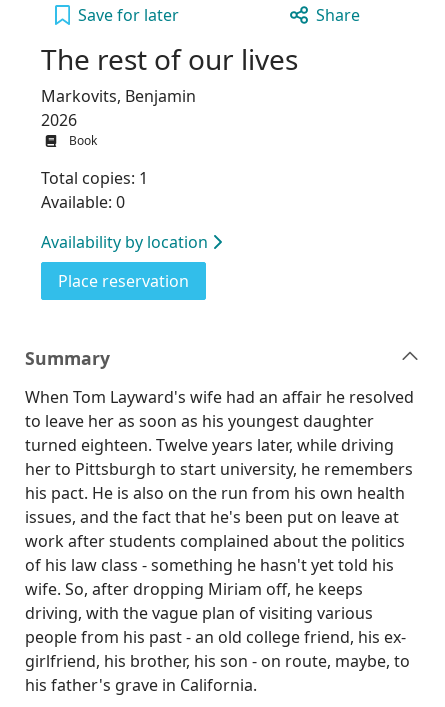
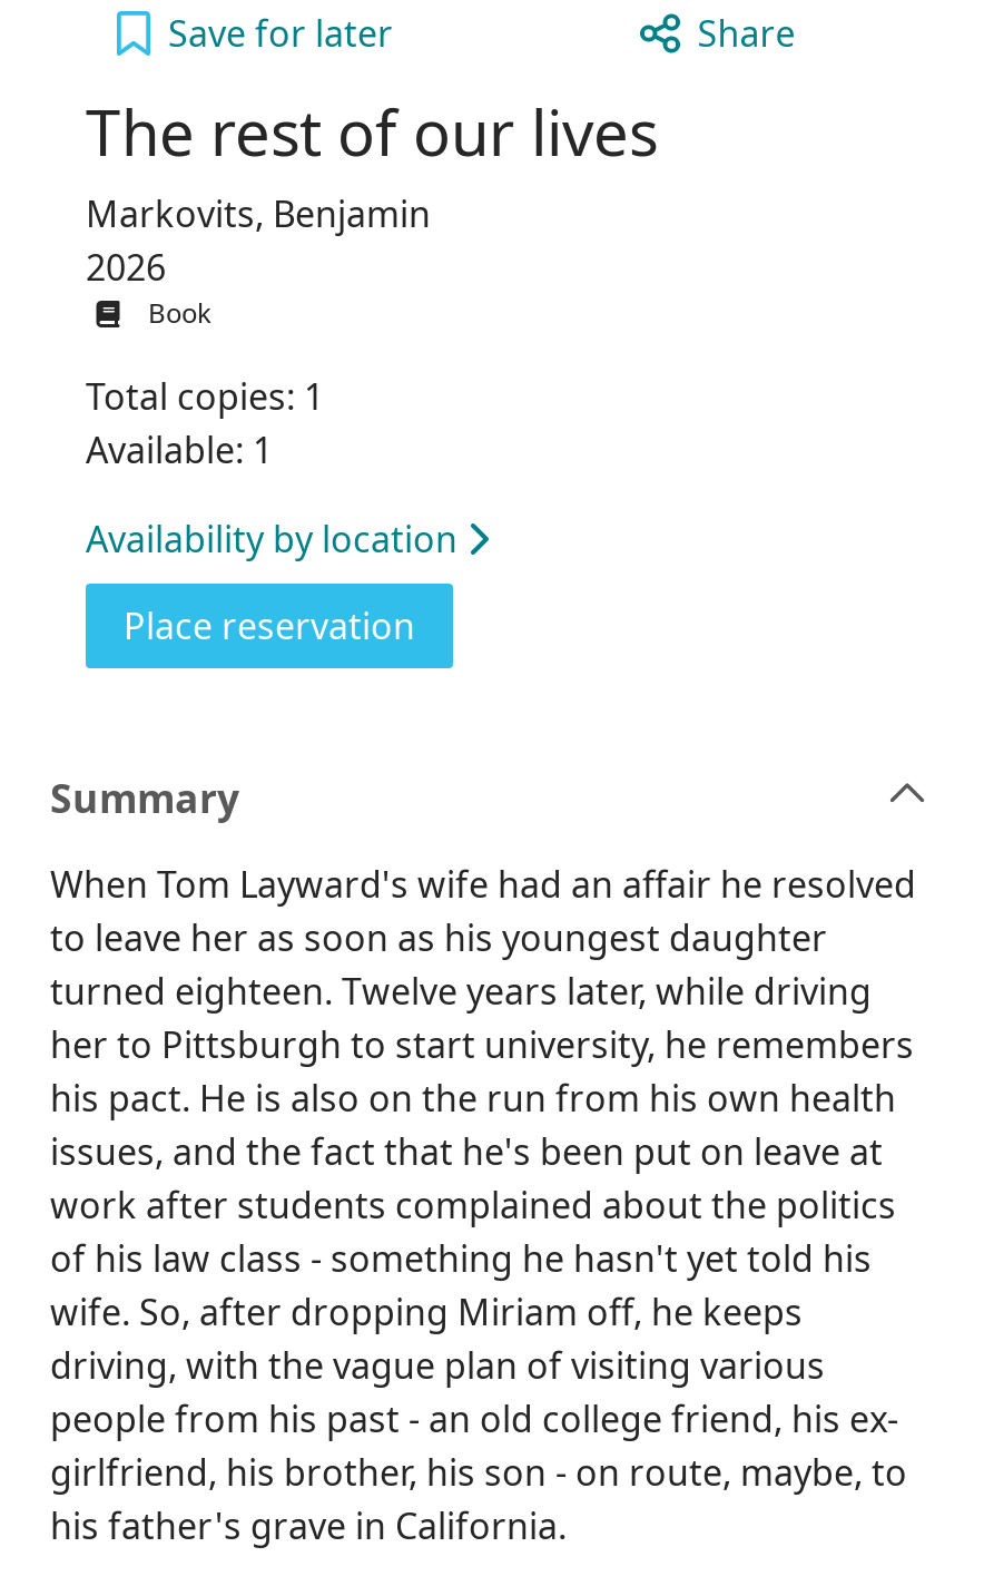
[41,191,125,213] Available: 0 -> [86,425,273,474] Available: 1

